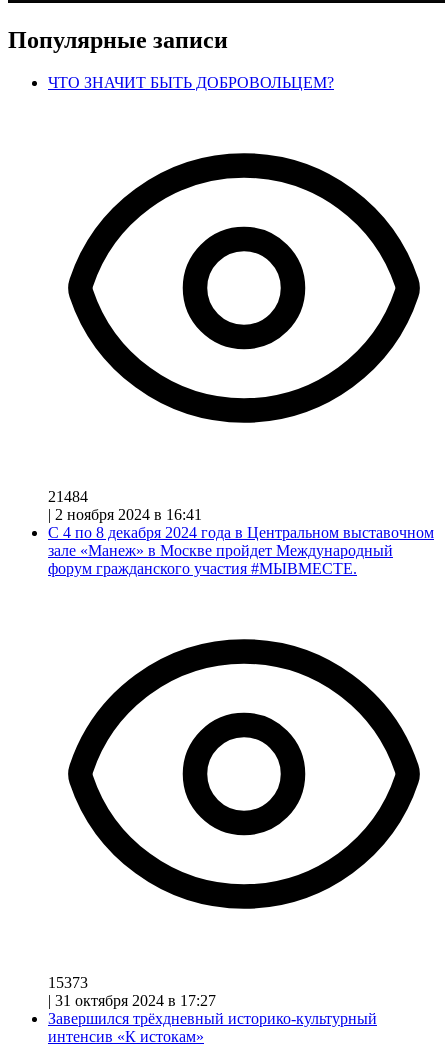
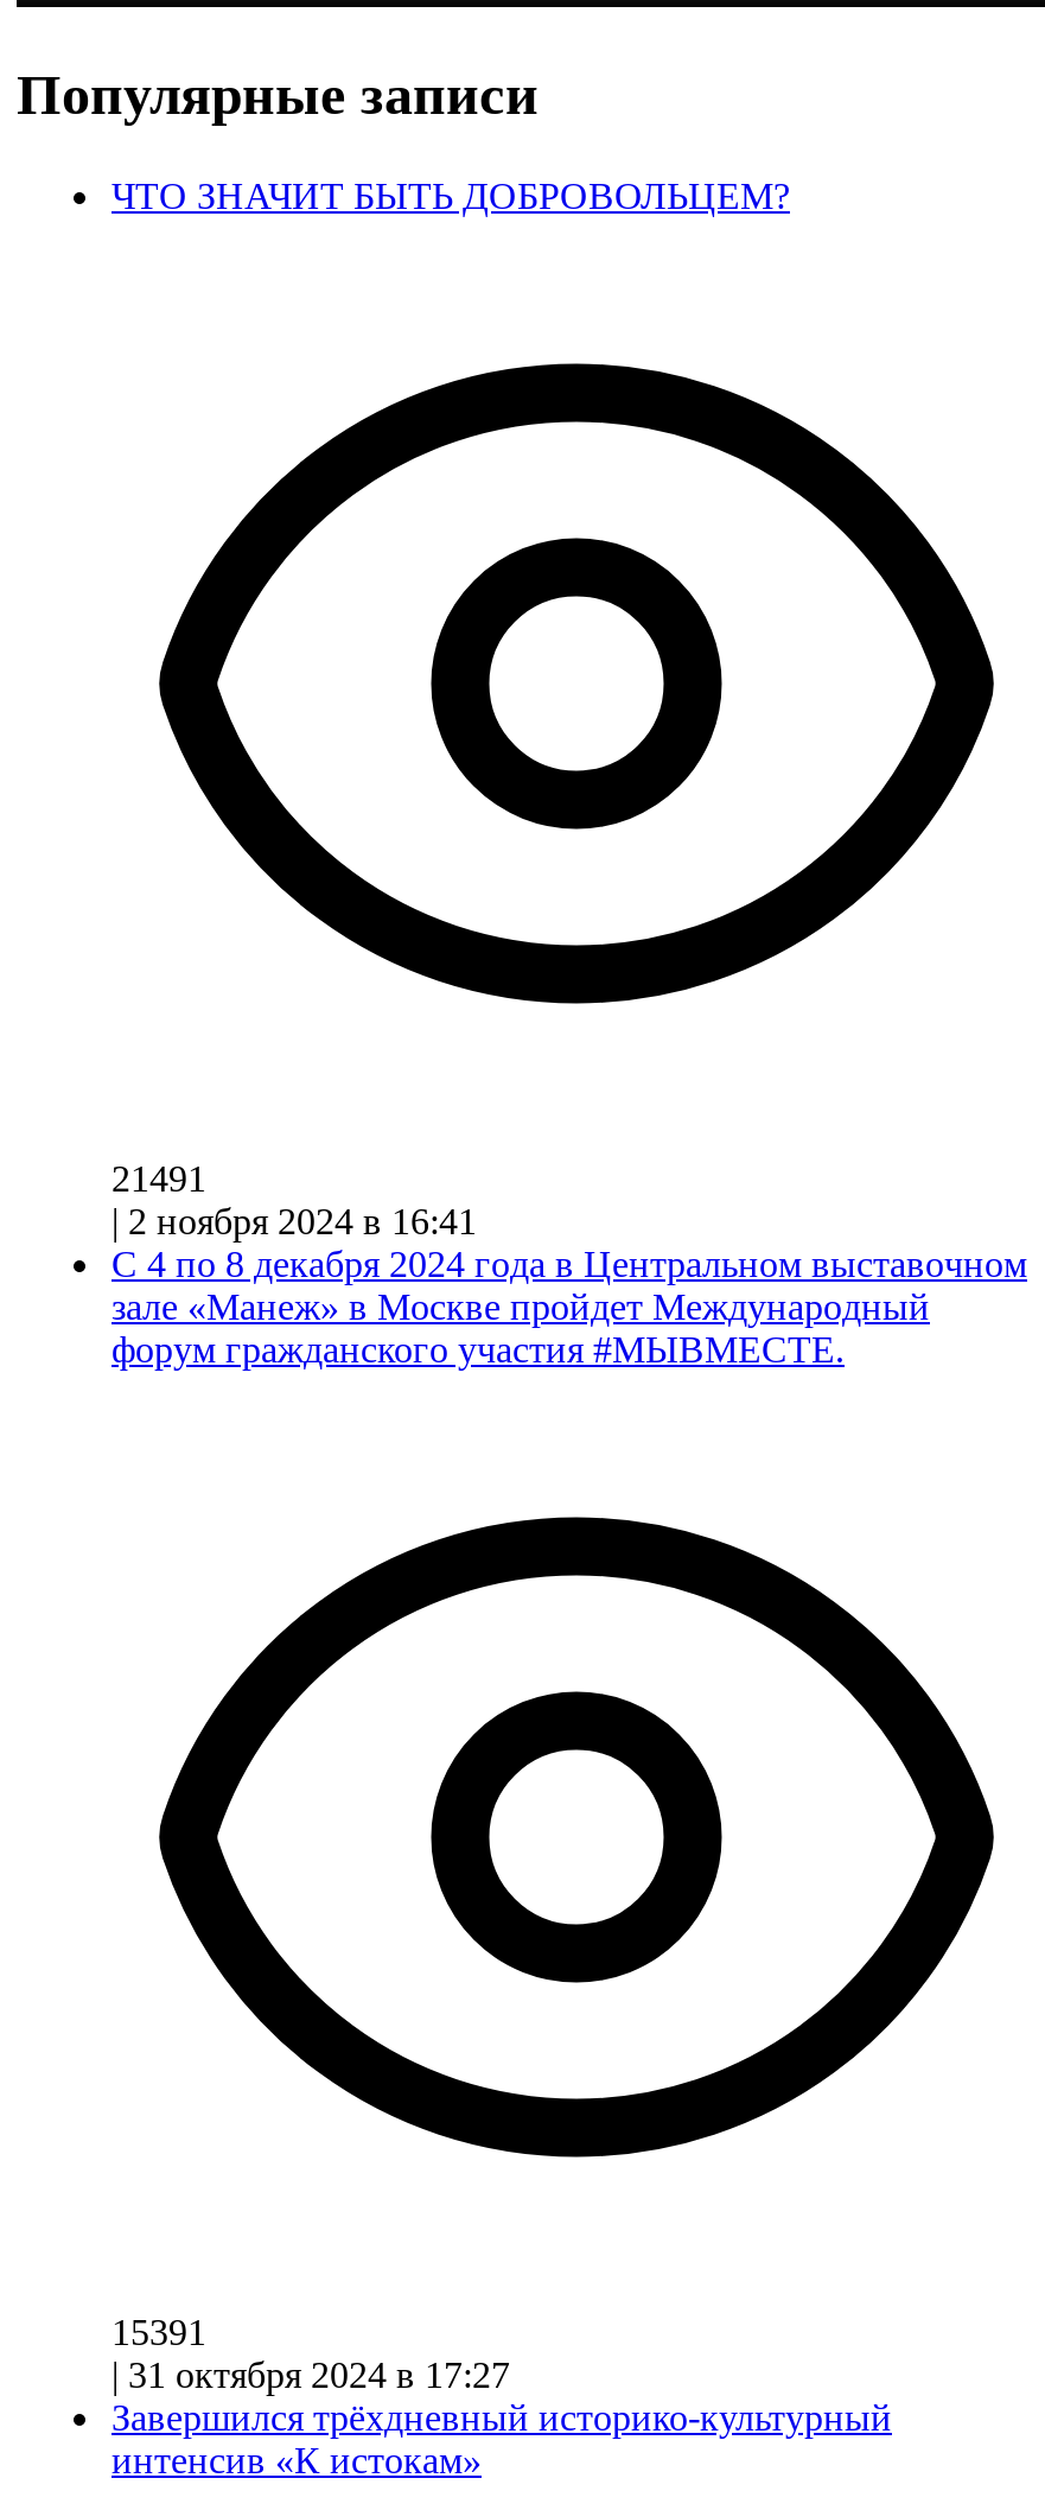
[48,488,88,505] 21484 -> [111,1158,206,1198] 21491
[48,974,88,991] 15373 -> [111,2311,206,2351] 15391

